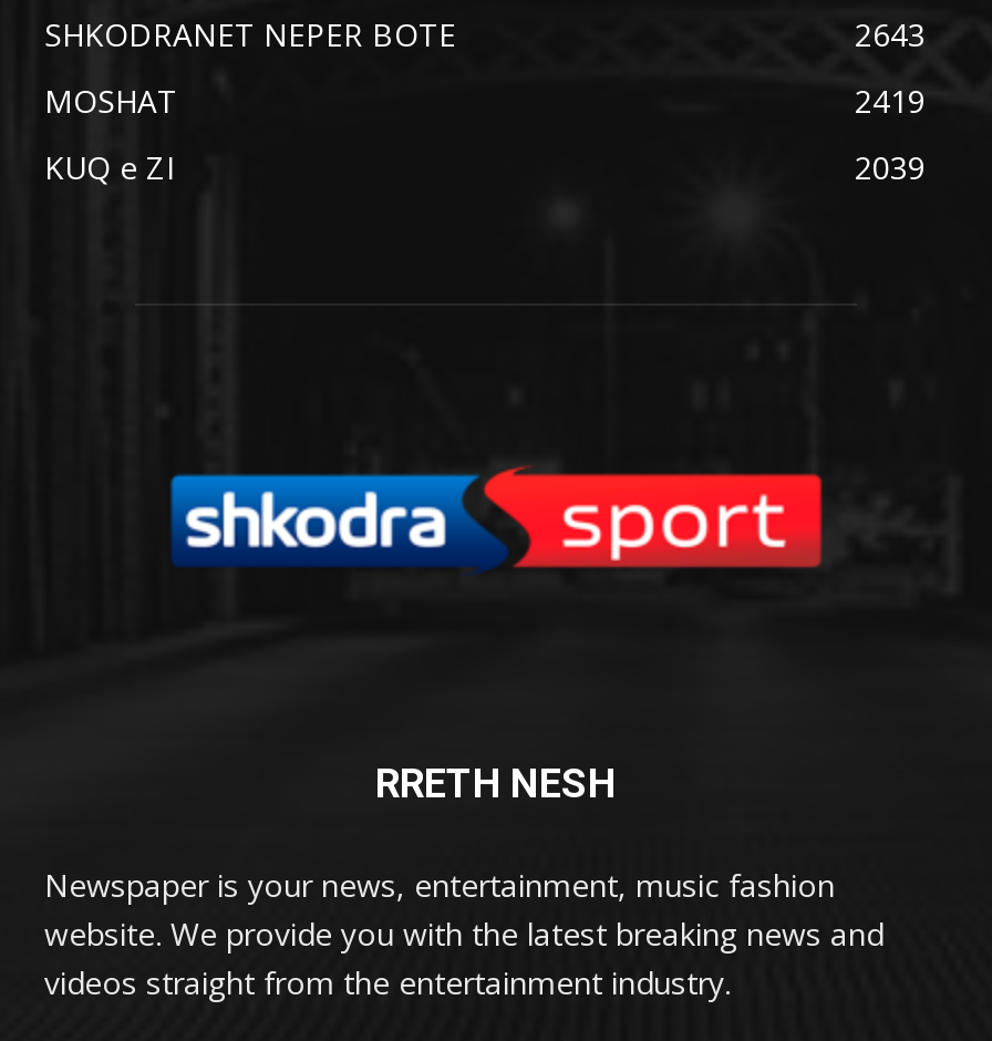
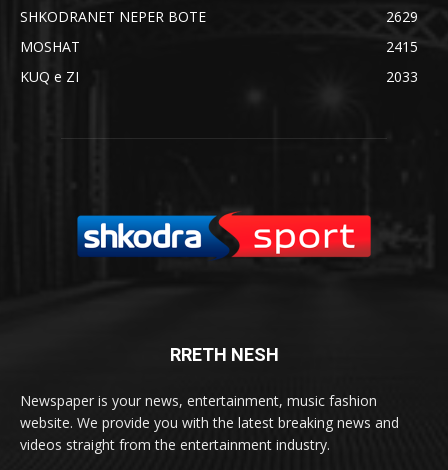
[855,14,926,56] 2643 -> [386,6,418,25] 2629
[855,81,926,123] 2419 -> [386,36,418,55] 2415
[855,147,926,189] 2039 -> [386,66,418,85] 2033

